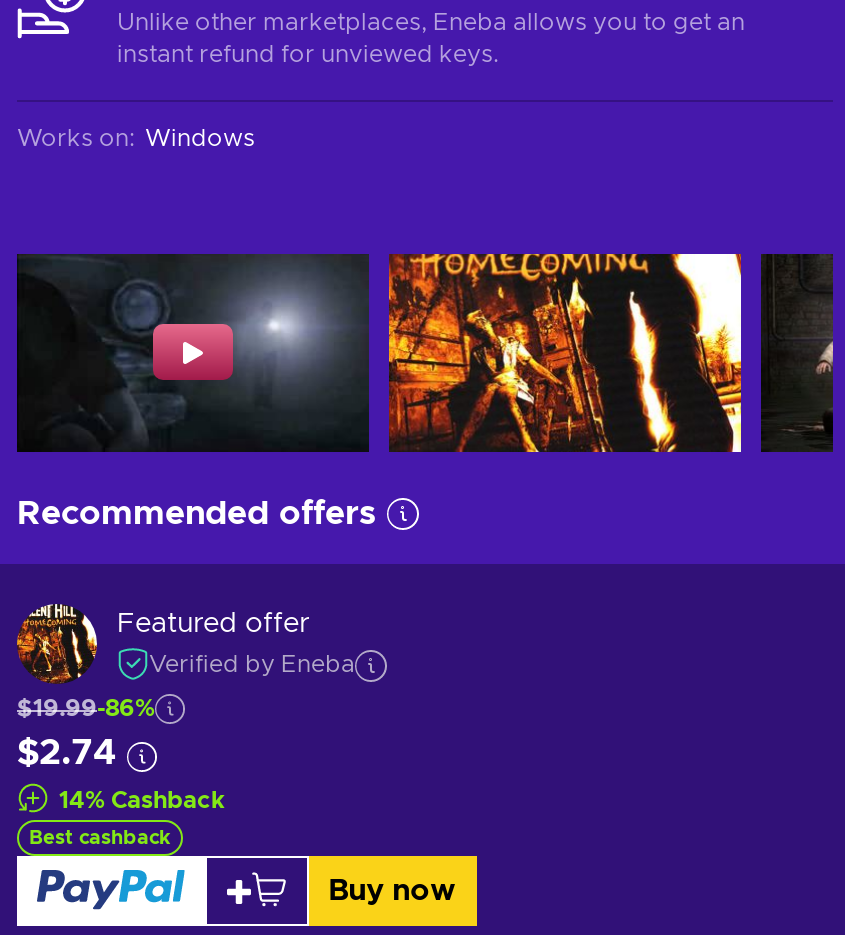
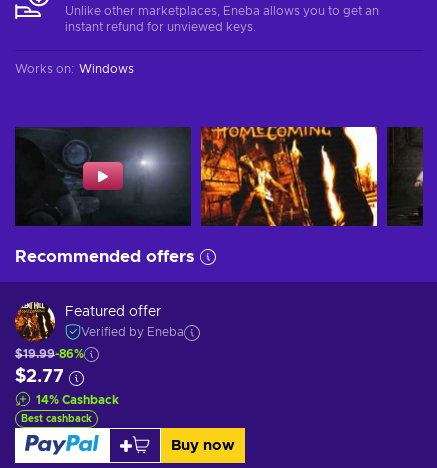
[17,735,117,771] $2.74 -> [15,368,64,386] $2.77

